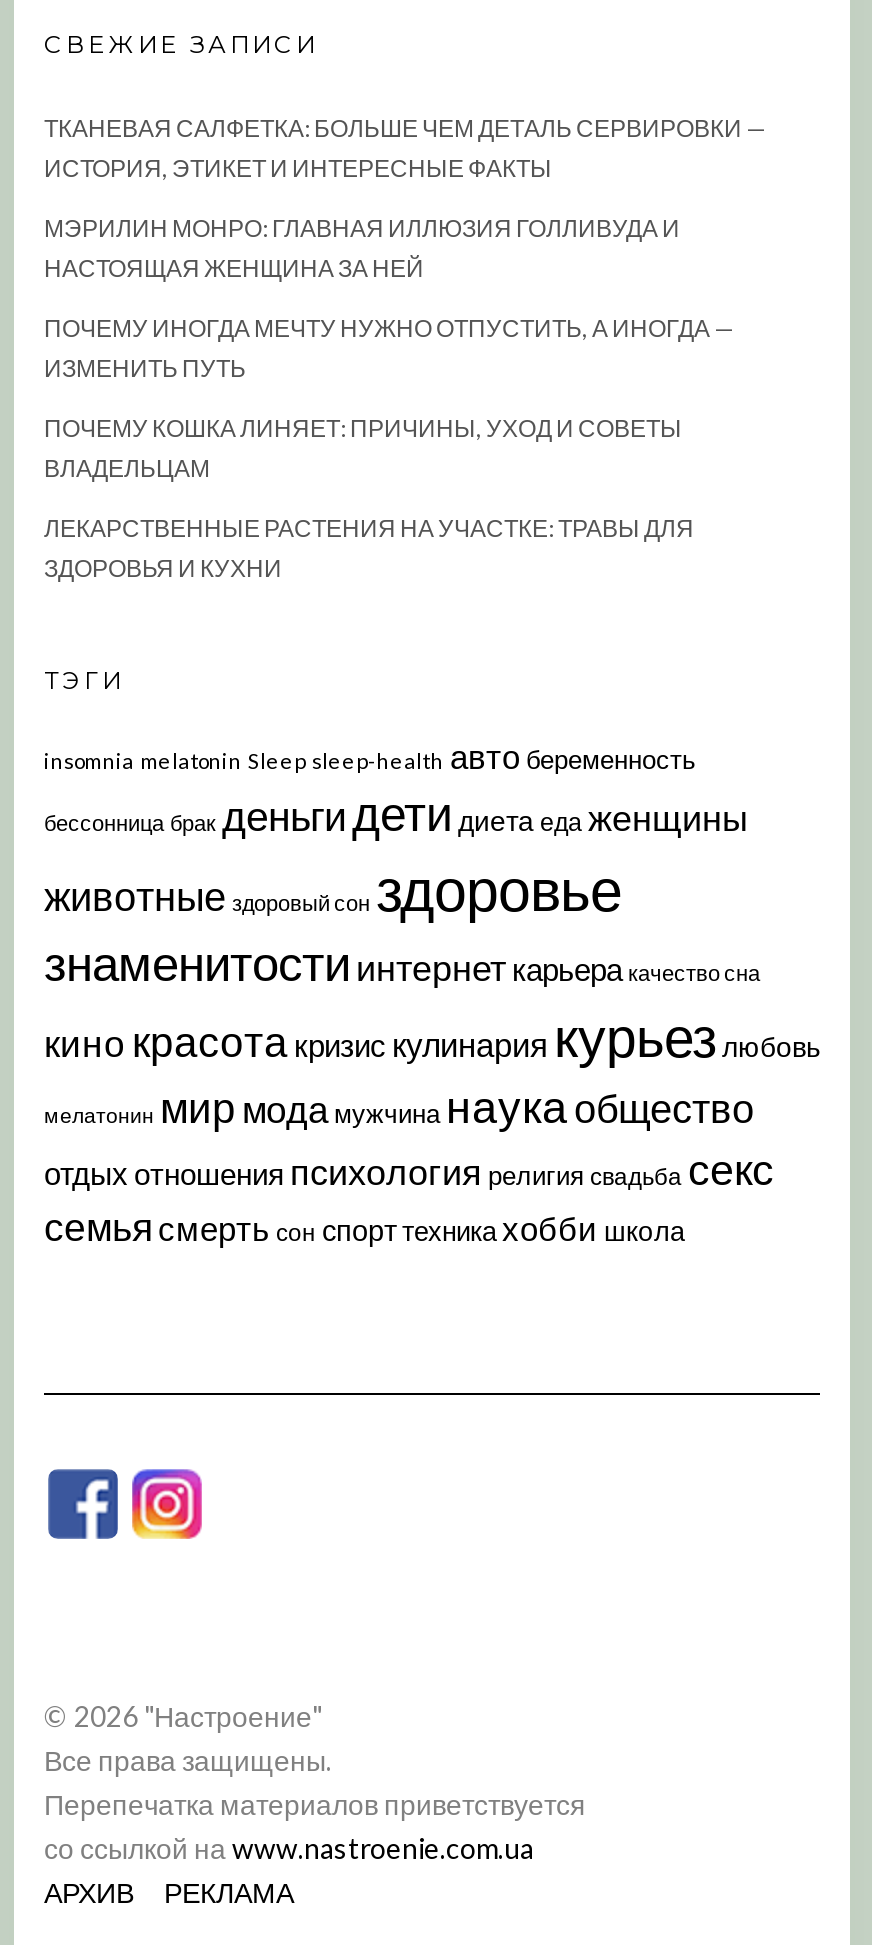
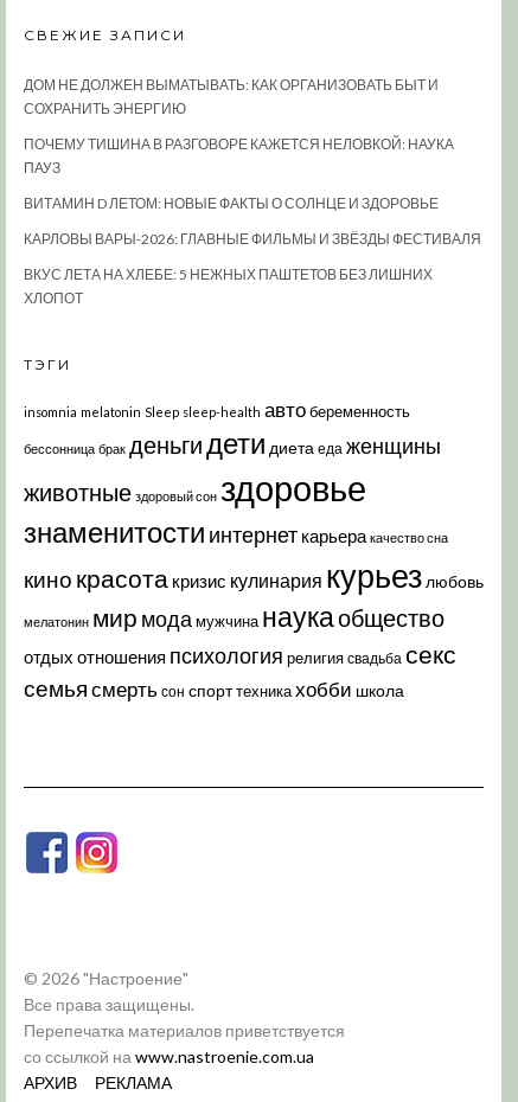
[44,112,766,182] ТКАНЕВАЯ САЛФЕТКА: БОЛЬШЕ ЧЕМ ДЕТАЛЬ СЕРВИРОВКИ — | ИСТОРИЯ, ЭТИКЕТ И ИНТЕРЕСНЫЕ ФАКТЫ -> [24,75,439,117] ДОМ НЕ ДОЛЖЕН ВЫМАТЫВАТЬ: КАК ОРГАНИЗОВАТЬ БЫТ И | СОХРАНИТЬ ЭНЕРГИЮ
[44,212,680,282] МЭРИЛИН МОНРО: ГЛАВНАЯ ИЛЛЮЗИЯ ГОЛЛИВУДА И | НАСТОЯЩАЯ ЖЕНЩИНА ЗА НЕЙ -> [24,135,454,176] ПОЧЕМУ ТИШИНА В РАЗГОВОРЕ КАЖЕТСЯ НЕЛОВКОЙ: НАУКА | ПАУЗ
[44,312,734,382] ПОЧЕМУ ИНОГДА МЕЧТУ НУЖНО ОТПУСТИТЬ, А ИНОГДА — | ИЗМЕНИТЬ ПУТЬ -> [24,194,439,212] ВИТАМИН D ЛЕТОМ: НОВЫЕ ФАКТЫ О СОЛНЦЕ И ЗДОРОВЬЕ
[44,412,682,482] ПОЧЕМУ КОШКА ЛИНЯЕТ: ПРИЧИНЫ, УХОД И СОВЕТЫ | ВЛАДЕЛЬЦАМ -> [24,230,481,247] КАРЛОВЫ ВАРЫ-2026: ГЛАВНЫЕ ФИЛЬМЫ И ЗВЁЗДЫ ФЕСТИВАЛЯ
[44,512,694,582] ЛЕКАРСТВЕННЫЕ РАСТЕНИЯ НА УЧАСТКЕ: ТРАВЫ ДЛЯ | ЗДОРОВЬЯ И КУХНИ -> [24,265,433,307] ВКУС ЛЕТА НА ХЛЕБЕ: 5 НЕЖНЫХ ПАШТЕТОВ БЕЗ ЛИШНИХ | ХЛОПОТ

